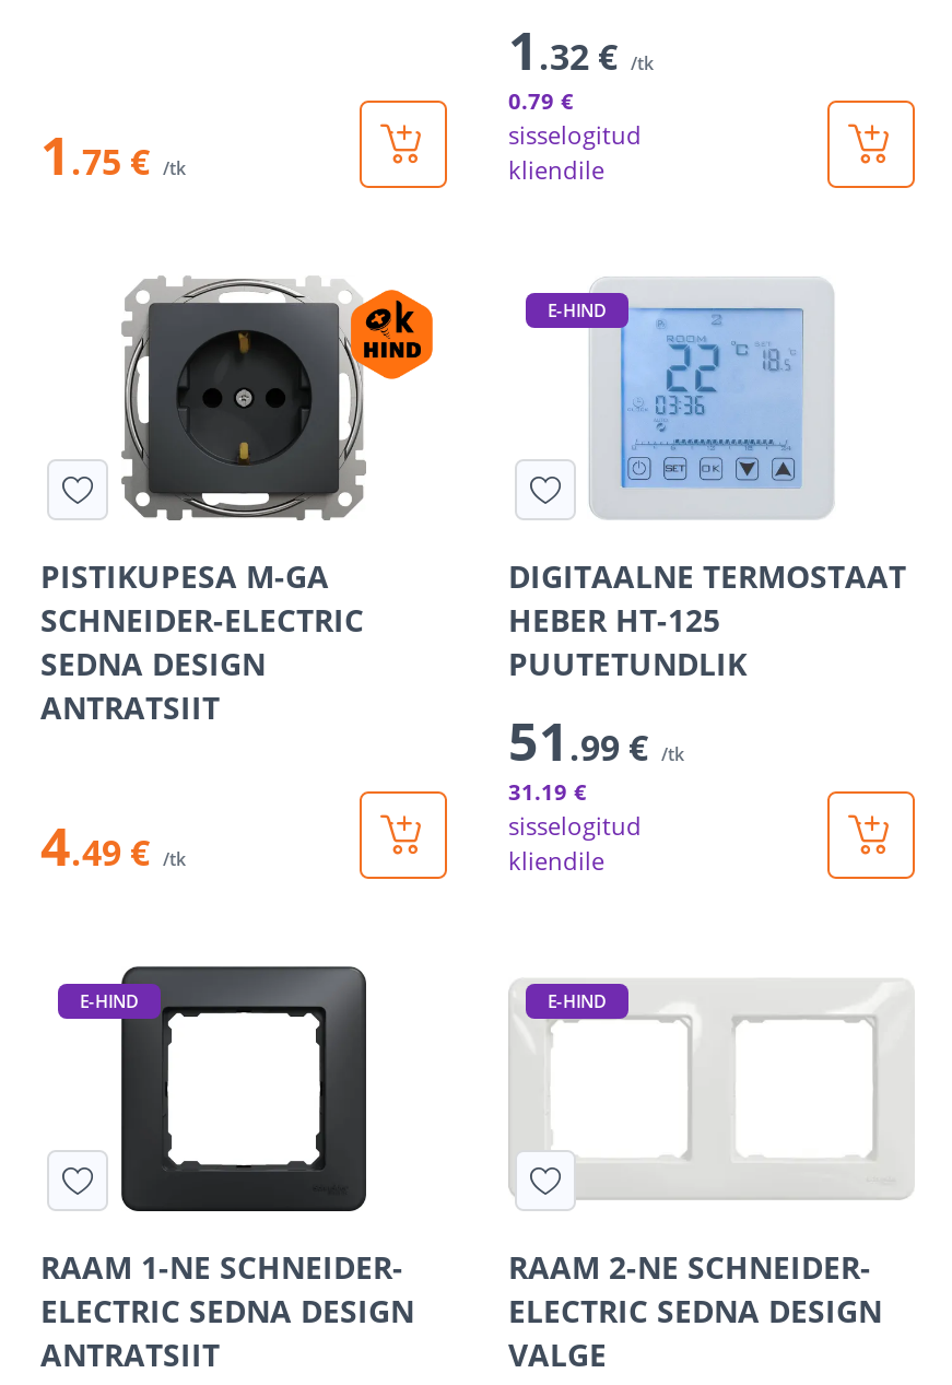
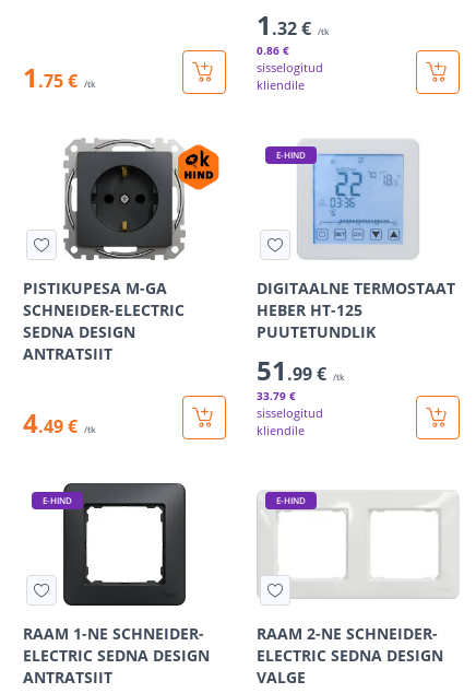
[508,85,574,116] 0.79 € -> [257,43,289,58] 0.86 €
[508,776,587,807] 31.19 € -> [257,388,296,403] 33.79 €

